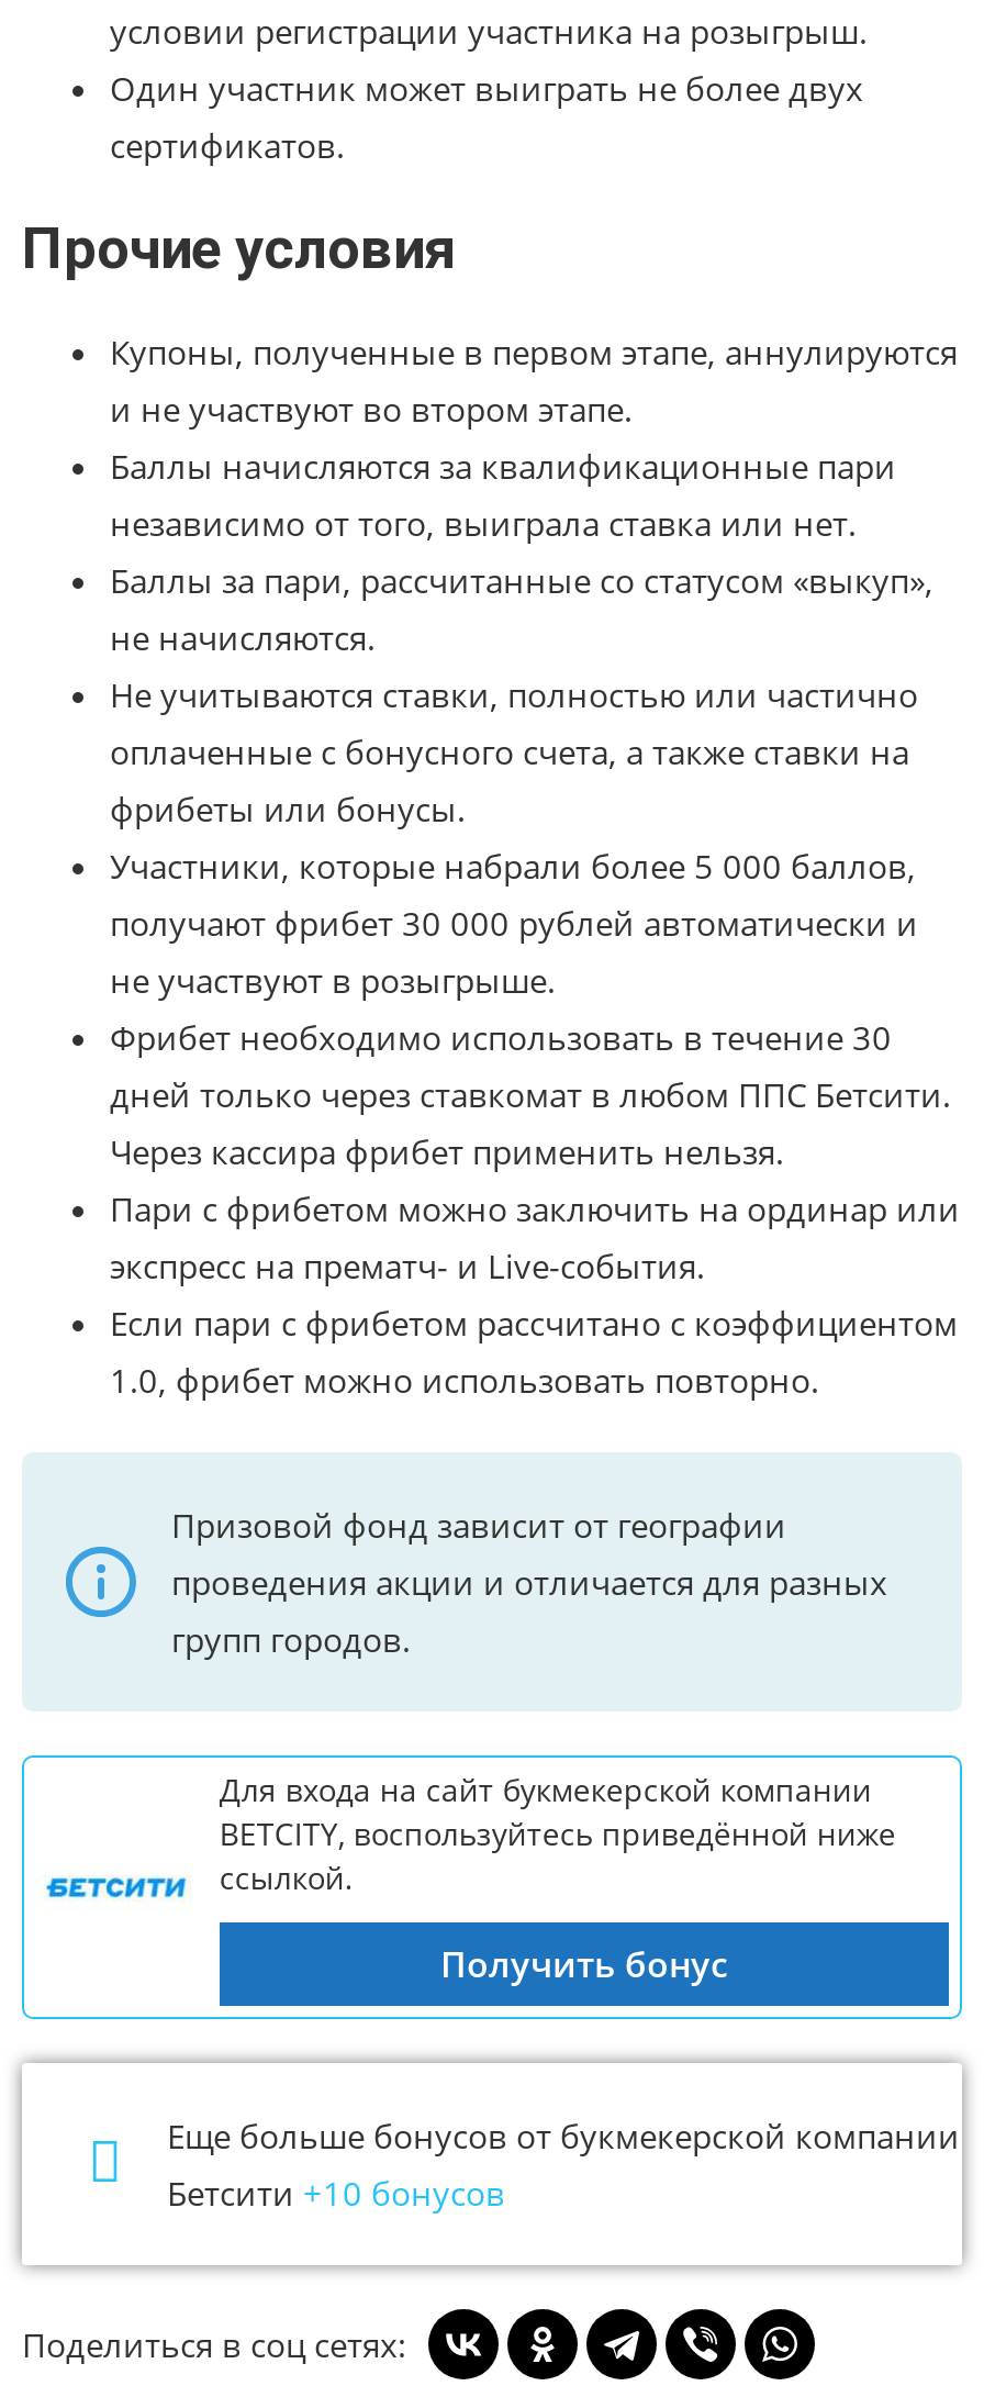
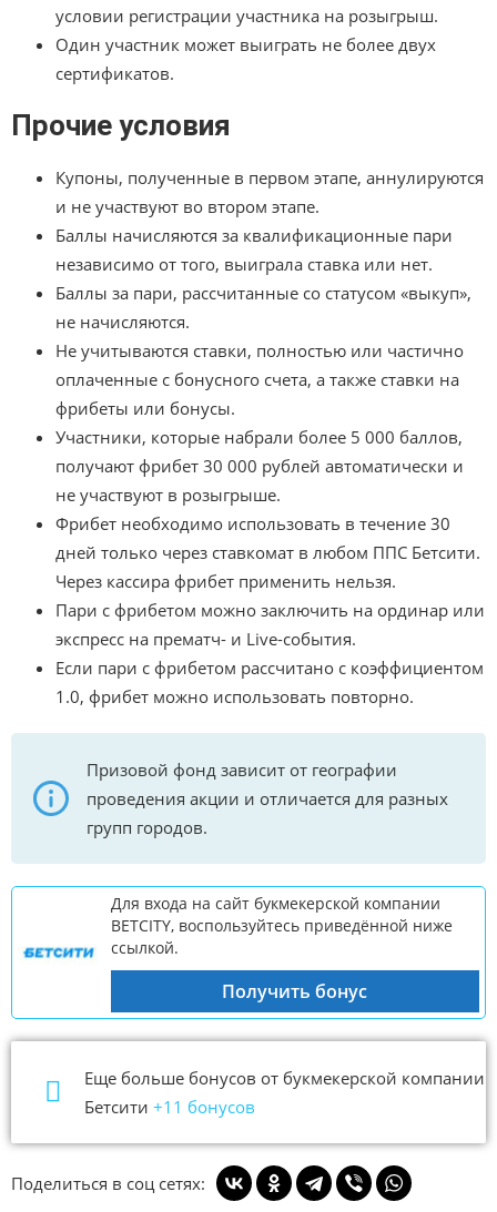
[167,2171,505,2215] Бетсити +10 бонусов -> [84,1096,255,1118] Бетсити +11 бонусов

